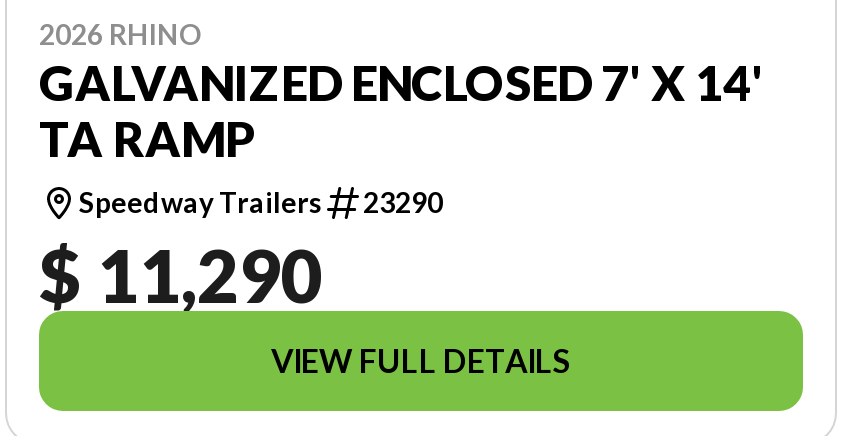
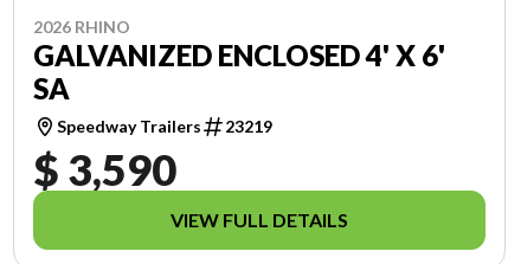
[39,53,763,167] GALVANIZED ENCLOSED 7' X 14' | TA RAMP -> [33,37,445,105] GALVANIZED ENCLOSED 4' X 6' | SA
[79,185,443,219] Speedway Trailers 23290 -> [57,115,272,136] Speedway Trailers 23219
[39,231,323,319] $ 11,290 -> [33,143,176,195] $ 3,590

